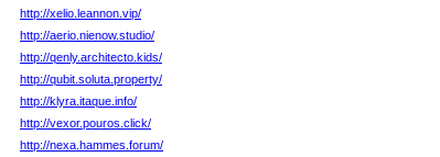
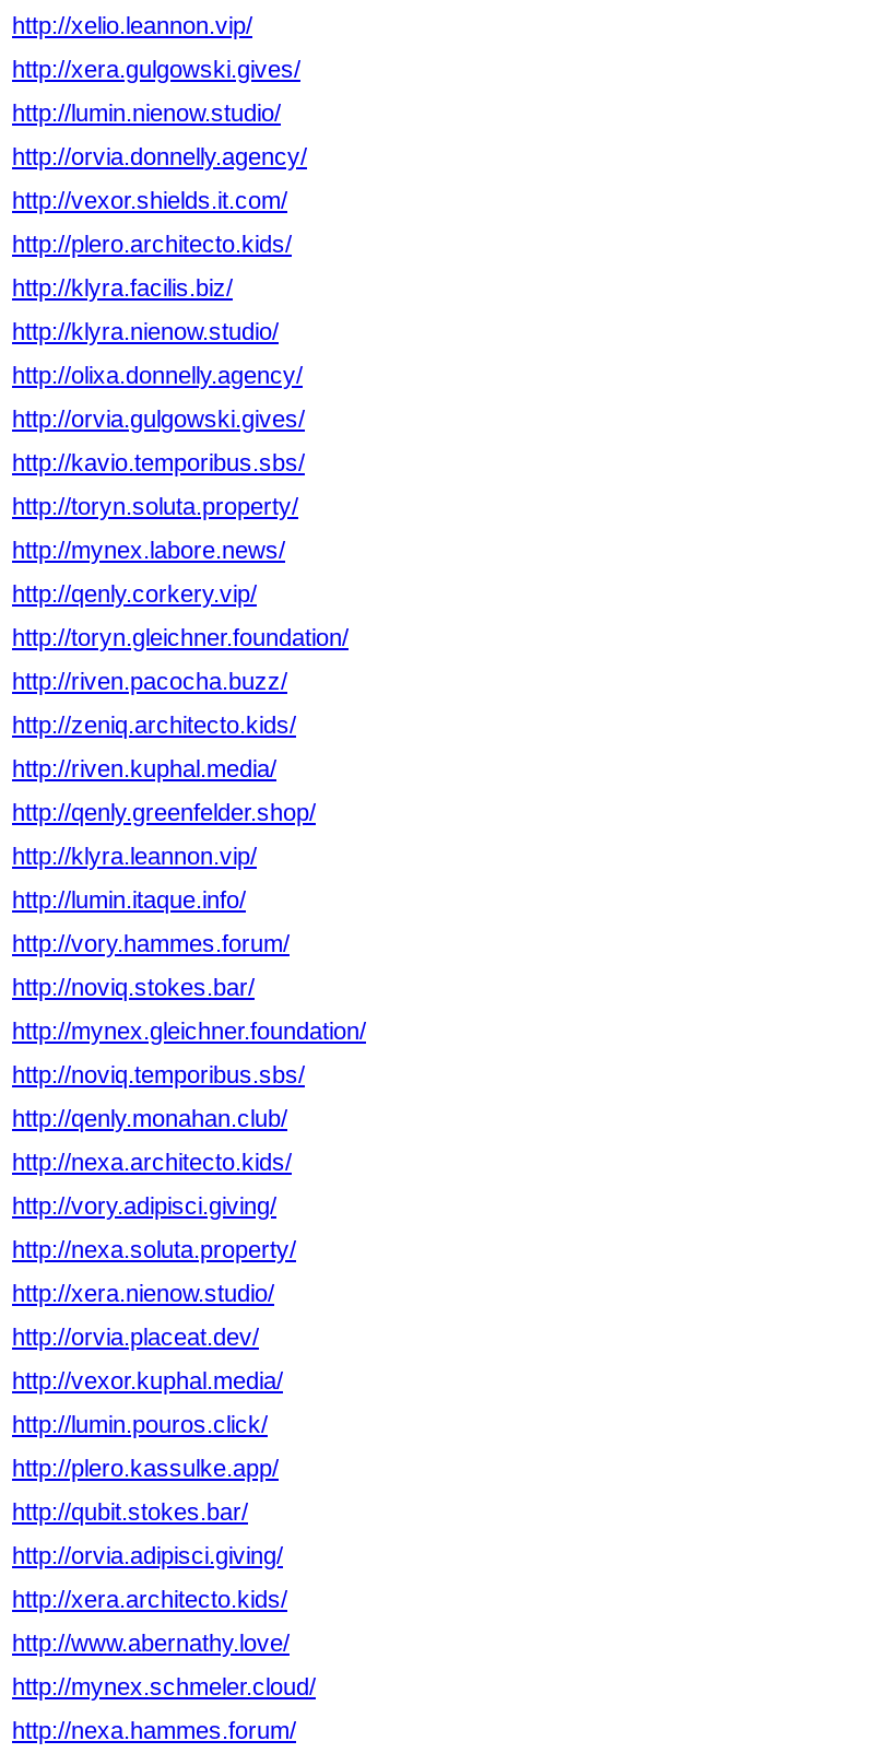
[20,29,162,130] http://aerio.nienow.studio/ | http://qenly.architecto.kids/ | http://qubit.soluta.property/ | http://klyra.itaque.info/ | http://vexor.pouros.click/ -> [12,56,366,1700] http://xera.gulgowski.gives/ | http://lumin.nienow.studio/ | http://orvia.donnelly.agency/ | http://vexor.shields.it.com/ | http://plero.architecto.kids/ | http://klyra.facilis.biz/ | http://klyra.nienow.studio/ | http://olixa.donnelly.agency/ | http://orvia.gulgowski.gives/ | http://kavio.temporibus.sbs/ | http://toryn.soluta.property/ | http://mynex.labore.news/ | http://qenly.corkery.vip/ | http://toryn.gleichner.foundation/ | http://riven.pacocha.buzz/ | http://zeniq.architecto.kids/ | http://riven.kuphal.media/ | http://qenly.greenfelder.shop/ | http://klyra.leannon.vip/ | http://lumin.itaque.info/ | http://vory.hammes.forum/ | http://noviq.stokes.bar/ | http://mynex.gleichner.foundation/ | http://noviq.temporibus.sbs/ | http://qenly.monahan.club/ | http://nexa.architecto.kids/ | http://vory.adipisci.giving/ | http://nexa.soluta.property/ | http://xera.nienow.studio/ | http://orvia.placeat.dev/ | http://vexor.kuphal.media/ | http://lumin.pouros.click/ | http://plero.kassulke.app/ | http://qubit.stokes.bar/ | http://orvia.adipisci.giving/ | http://xera.architecto.kids/ | http://www.abernathy.love/ | http://mynex.schmeler.cloud/

